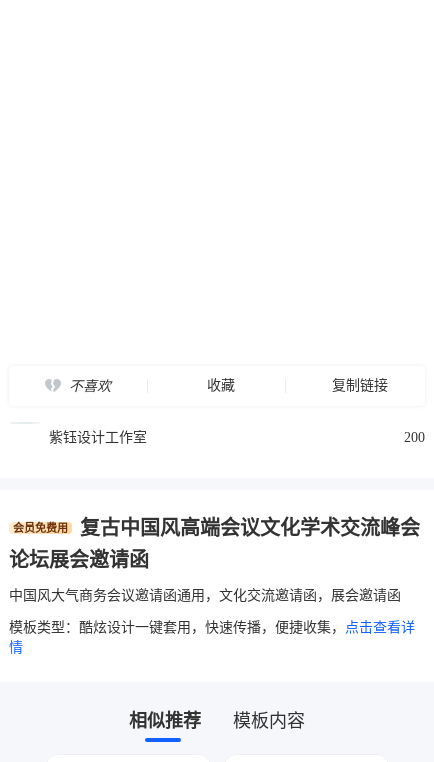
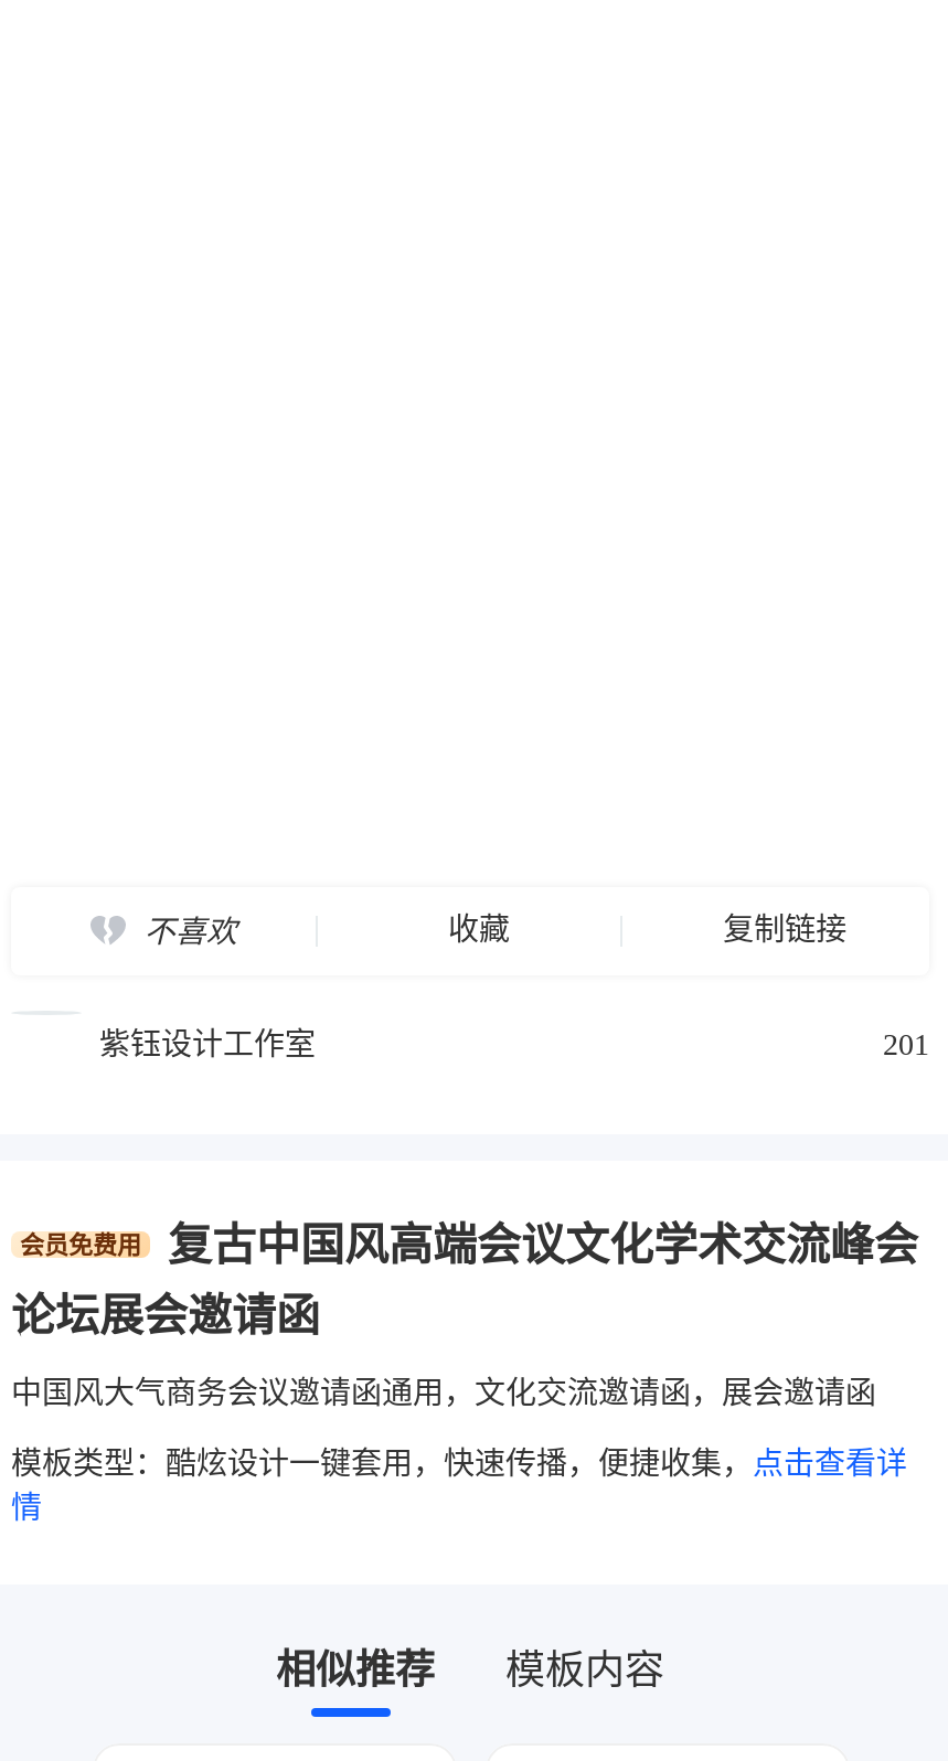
[404,430,425,445] 200 -> [883,1028,929,1061] 201

